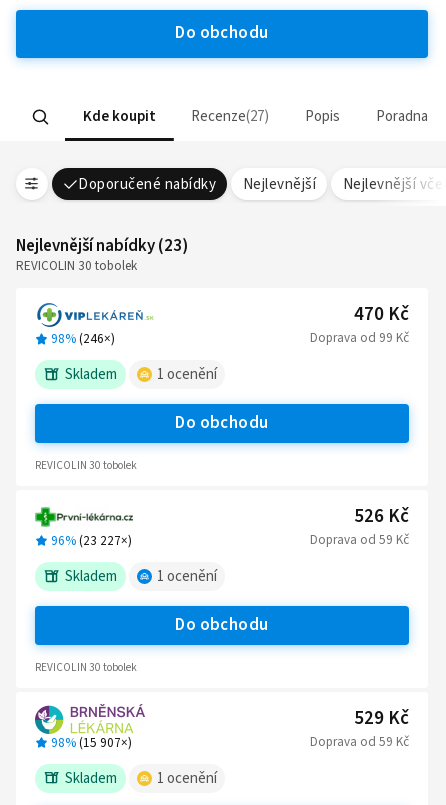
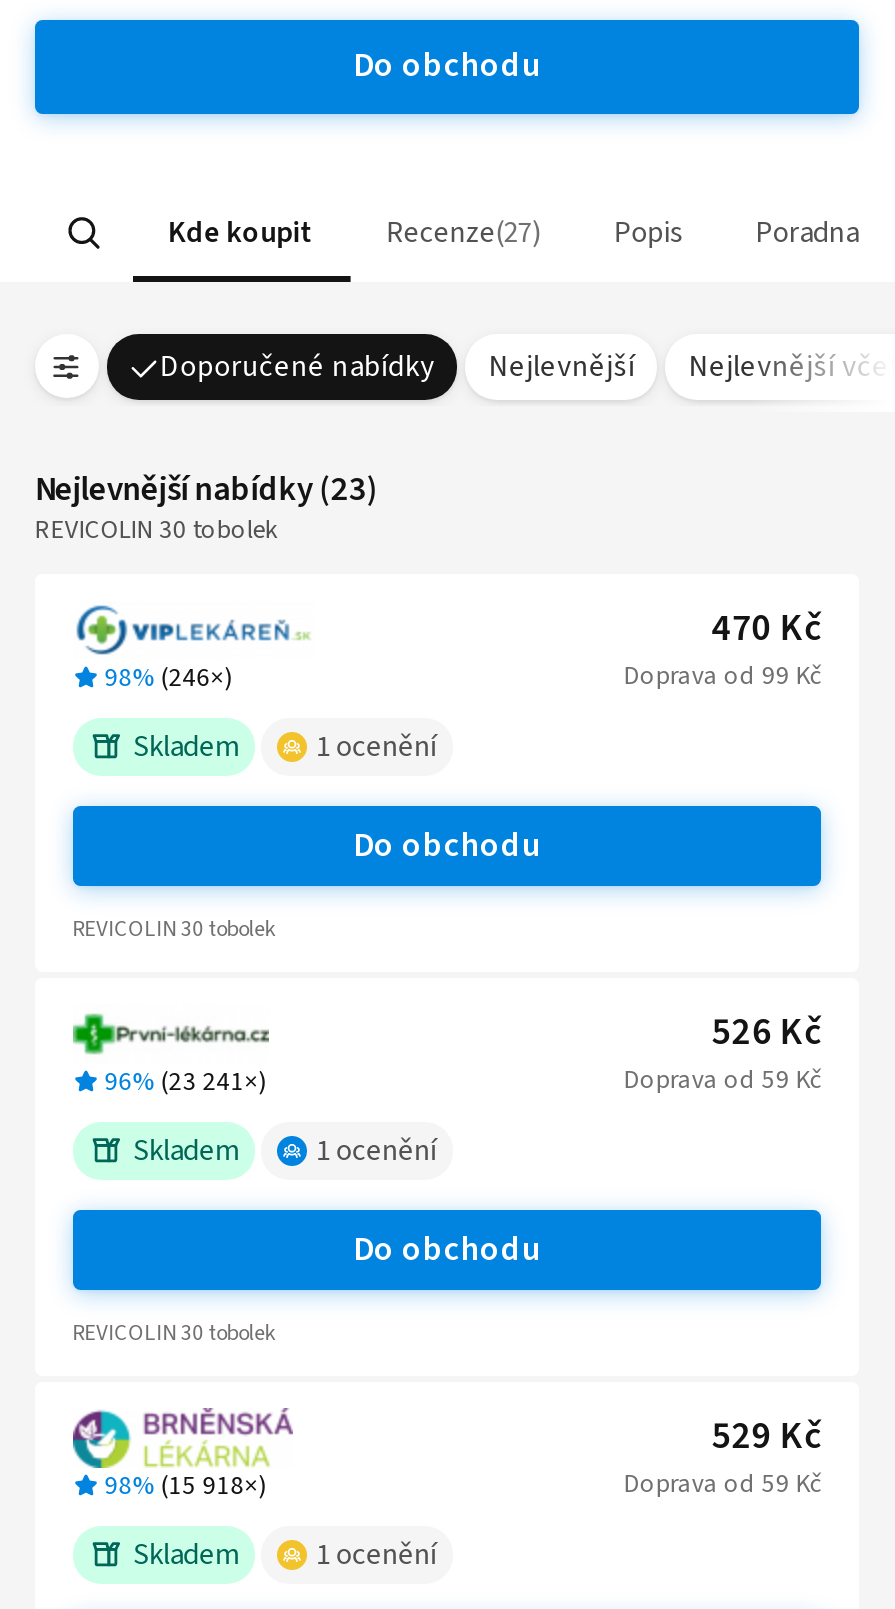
[51,532,132,550] 96% (23 227×) -> [105,1063,267,1099] 96% (23 241×)
[51,734,132,752] 98% (15 907×) -> [105,1467,267,1503] 98% (15 918×)

